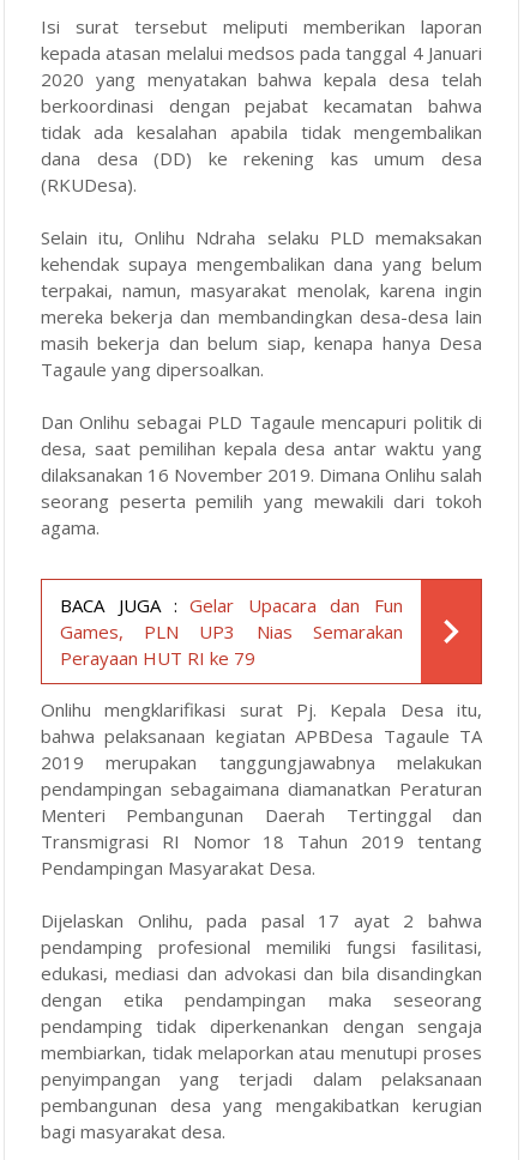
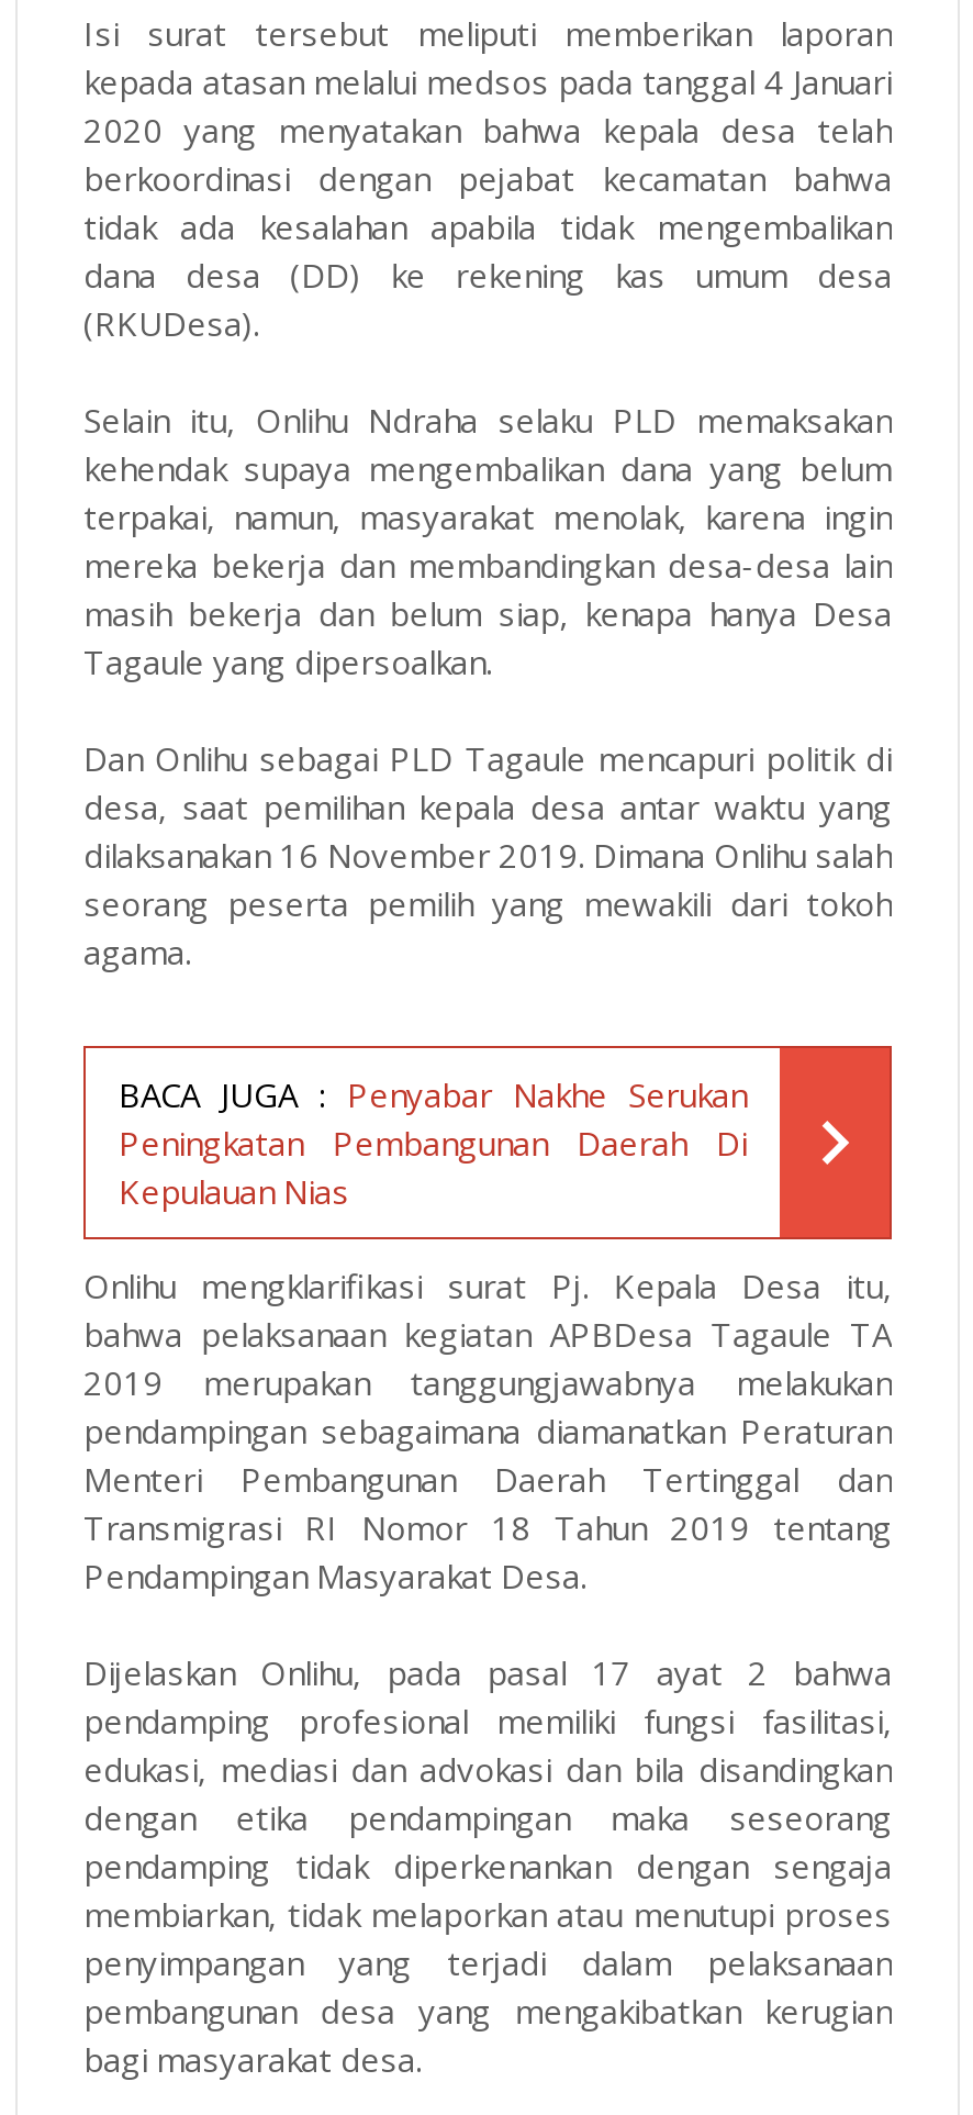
[60,593,403,670] BACA JUGA : Gelar Upacara dan Fun | Games, PLN UP3 Nias Semarakan | Perayaan HUT RI ke 79 -> [119,1073,747,1213] BACA JUGA : Penyabar Nakhe Serukan | Peningkatan Pembangunan Daerah Di | Kepulauan Nias

